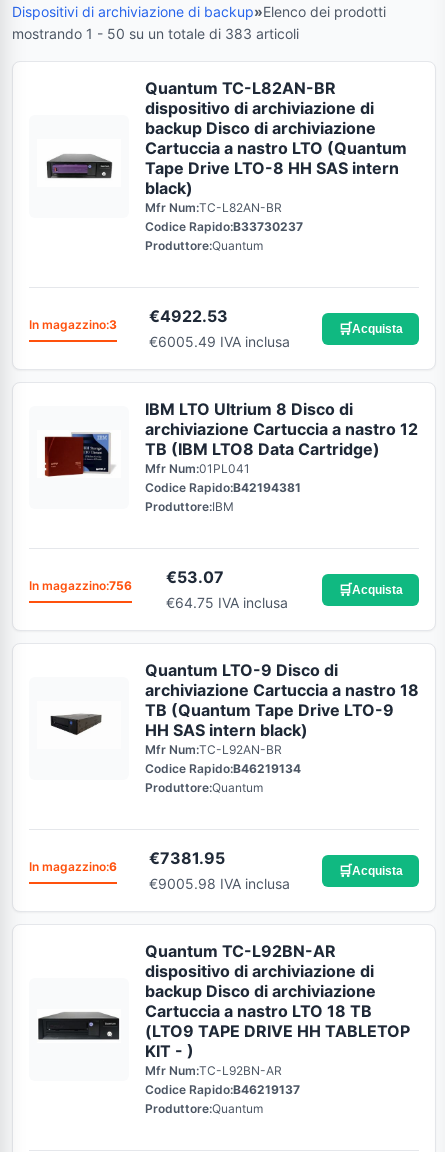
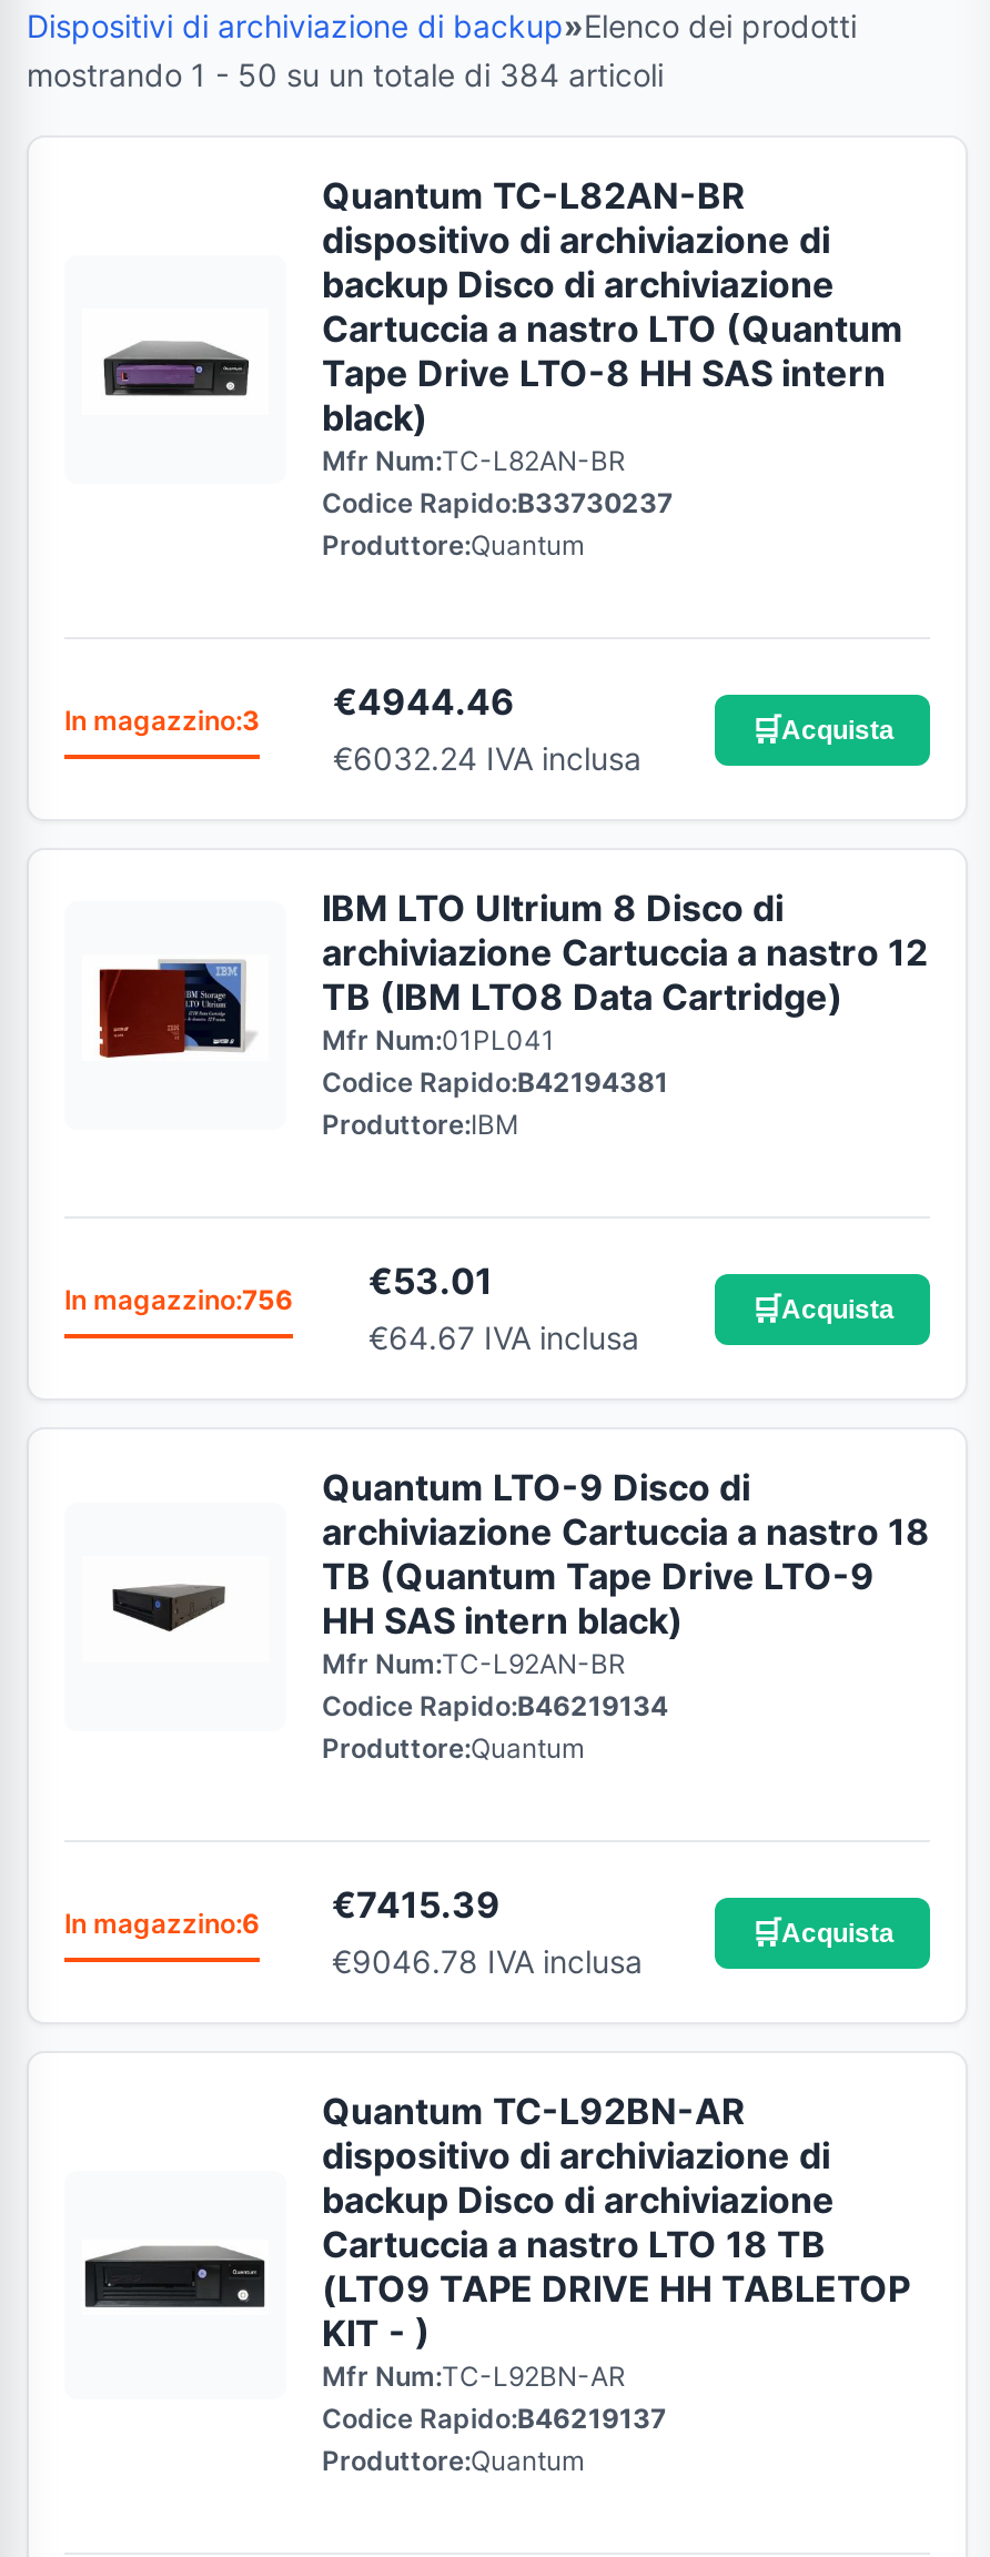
[12,25,299,42] mostrando 1 - 50 su un totale di 383 articoli -> [27,55,664,93] mostrando 1 - 50 su un totale di 384 articoli
[149,306,228,326] €4922.53 -> [333,679,515,724] €4944.46
[149,333,290,350] €6005.49 IVA inclusa -> [333,739,642,777] €6032.24 IVA inclusa
[166,567,224,587] €53.07 -> [368,1259,493,1303] €53.01
[166,594,288,611] €64.75 IVA inclusa -> [368,1318,639,1356] €64.67 IVA inclusa
[149,848,225,868] €7381.95 -> [332,1882,501,1927] €7415.39
[149,875,290,892] €9005.98 IVA inclusa -> [332,1942,643,1980] €9046.78 IVA inclusa

